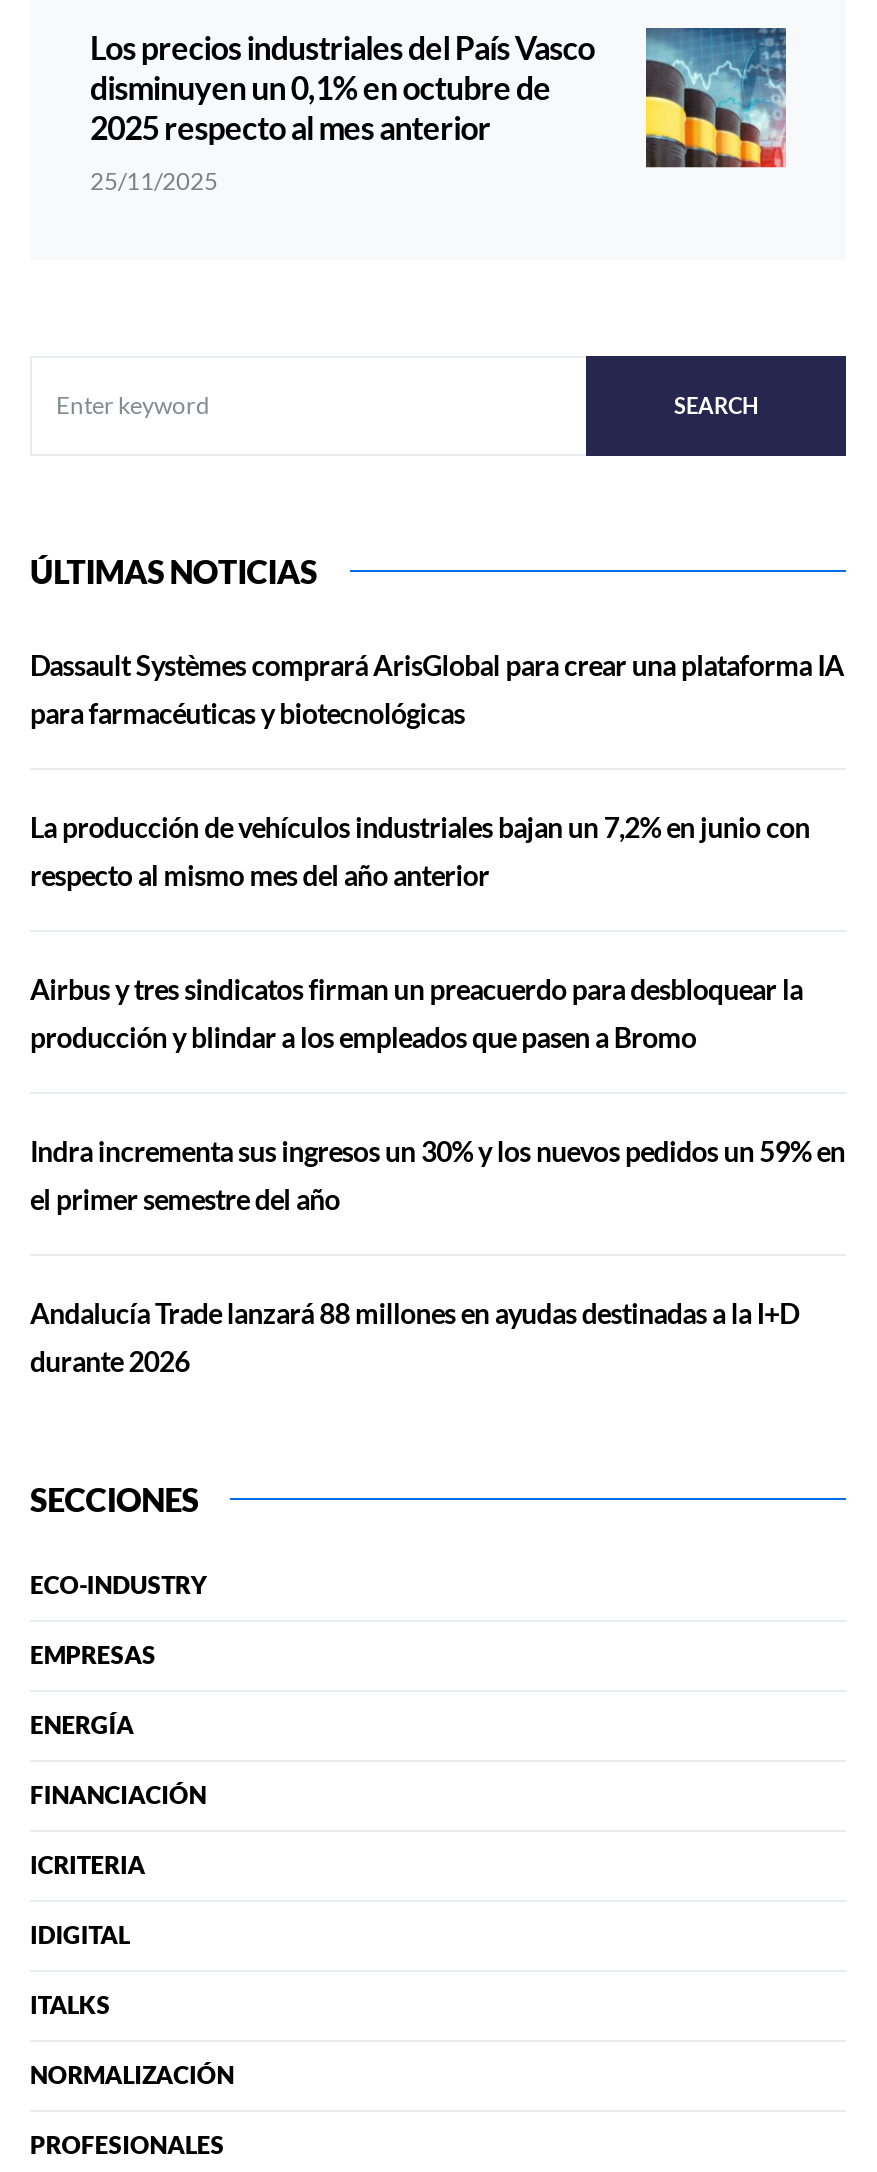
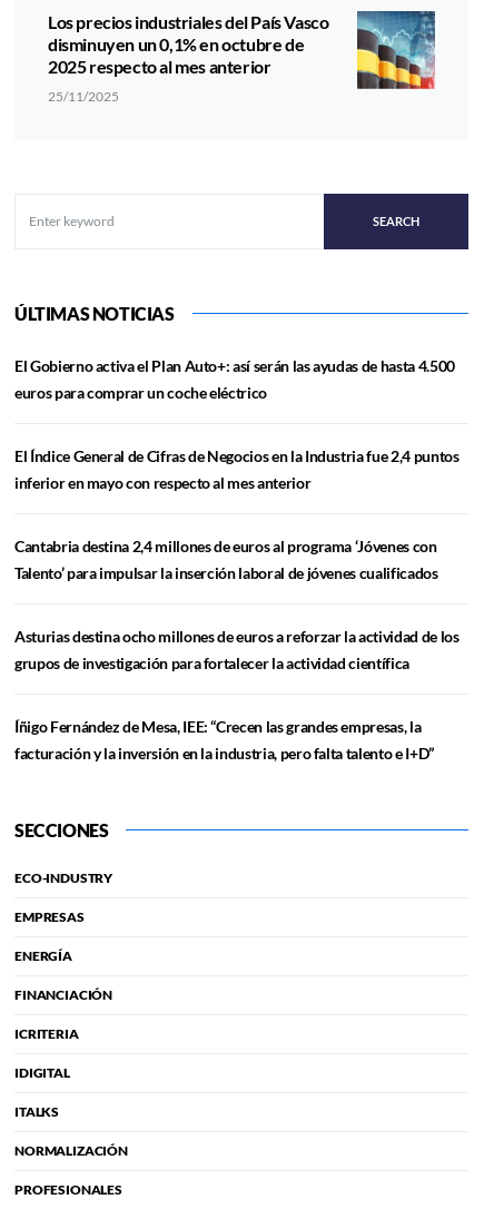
[30,648,844,730] Dassault Systèmes comprará ArisGlobal para crear una plataforma IA | para farmacéuticas y biotecnológicas -> [14,356,455,402] El Gobierno activa el Plan Auto+: así serán las ayudas de hasta 4.500 | euros para comprar un coche eléctrico
[30,810,810,892] La producción de vehículos industriales bajan un 7,2% en junio con | respecto al mismo mes del año anterior -> [14,446,459,492] El Índice General de Cifras de Negocios en la Industria fue 2,4 puntos | inferior en mayo con respecto al mes anterior
[30,972,802,1054] Airbus y tres sindicatos firman un preacuerdo para desbloquear la | producción y blindar a los empleados que pasen a Bromo -> [14,536,438,582] Cantabria destina 2,4 millones de euros al programa ‘Jóvenes con | Talento’ para impulsar la inserción laboral de jóvenes cualificados
[30,1134,845,1216] Indra incrementa sus ingresos un 30% y los nuevos pedidos un 59% en | el primer semestre del año -> [14,627,459,672] Asturias destina ocho millones de euros a reforzar la actividad de los | grupos de investigación para fortalecer la actividad científica
[30,1296,798,1378] Andalucía Trade lanzará 88 millones en ayudas destinadas a la I+D | durante 2026 -> [14,717,434,762] Íñigo Fernández de Mesa, IEE: “Crecen las grandes empresas, la | facturación y la inversión en la industria, pero falta talento e I+D”

